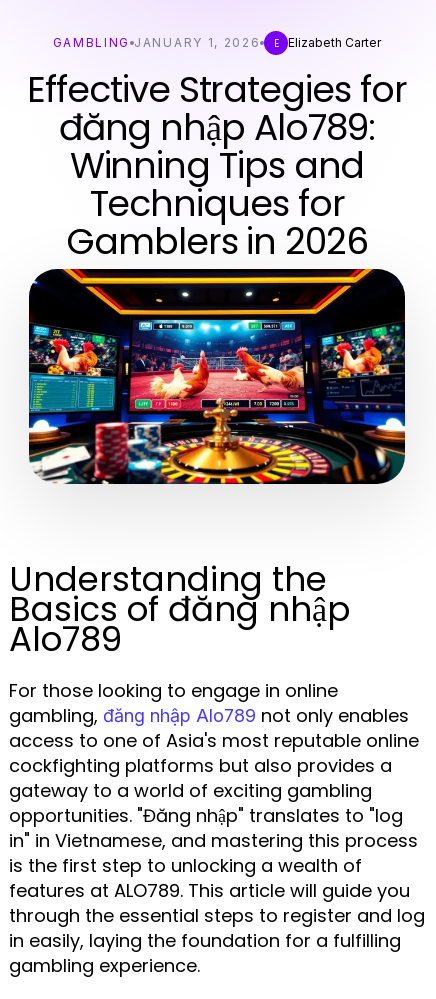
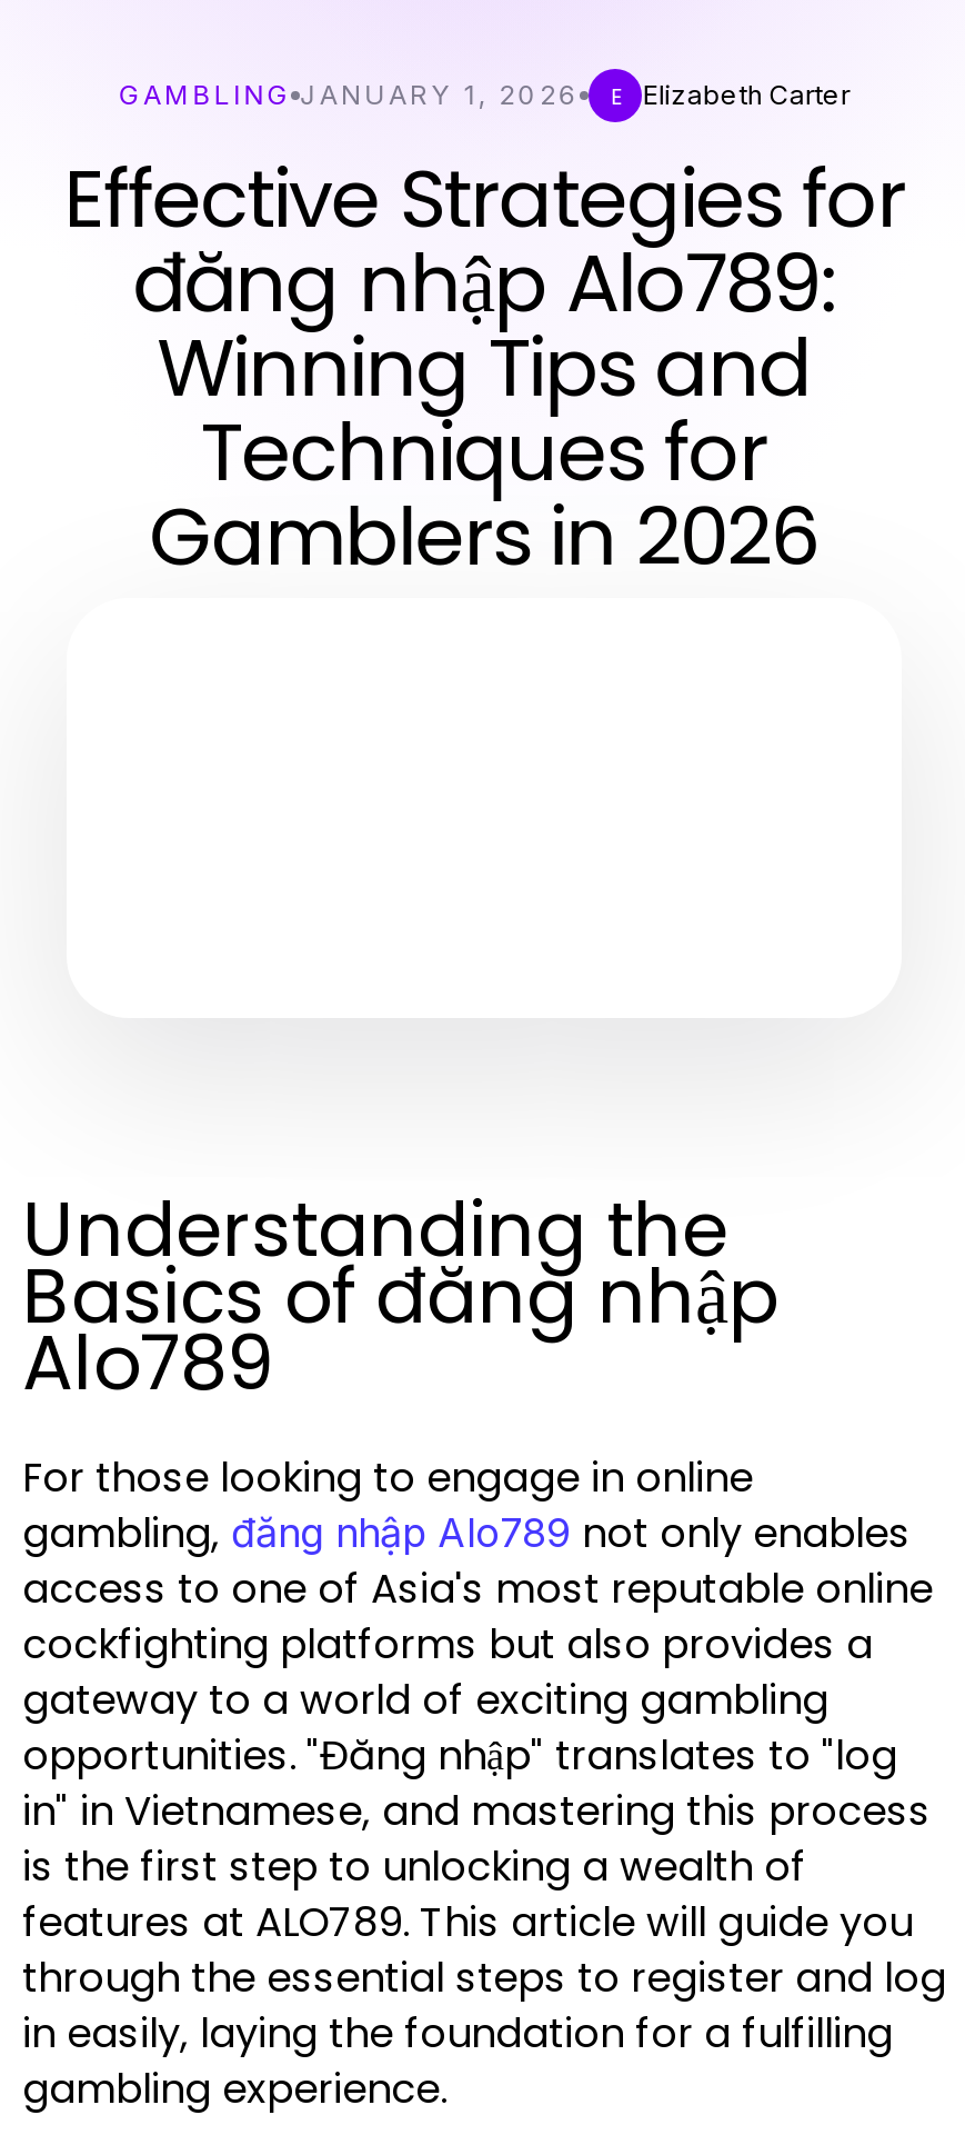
[28,268,406,485] [image] -> none

